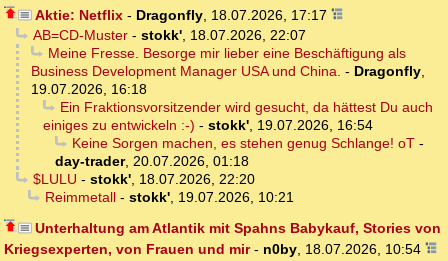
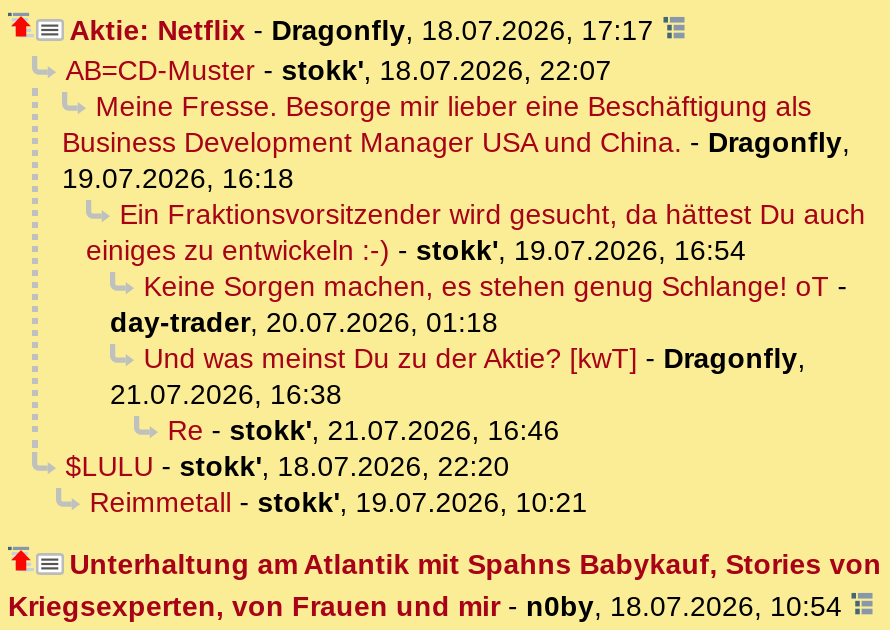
none -> [110,343,806,447] Und was meinst Du zu der Aktie? [kwT] - Dragonfly, | 21.07.2026, 16:38 | Re - stokk', 21.07.2026, 16:46

